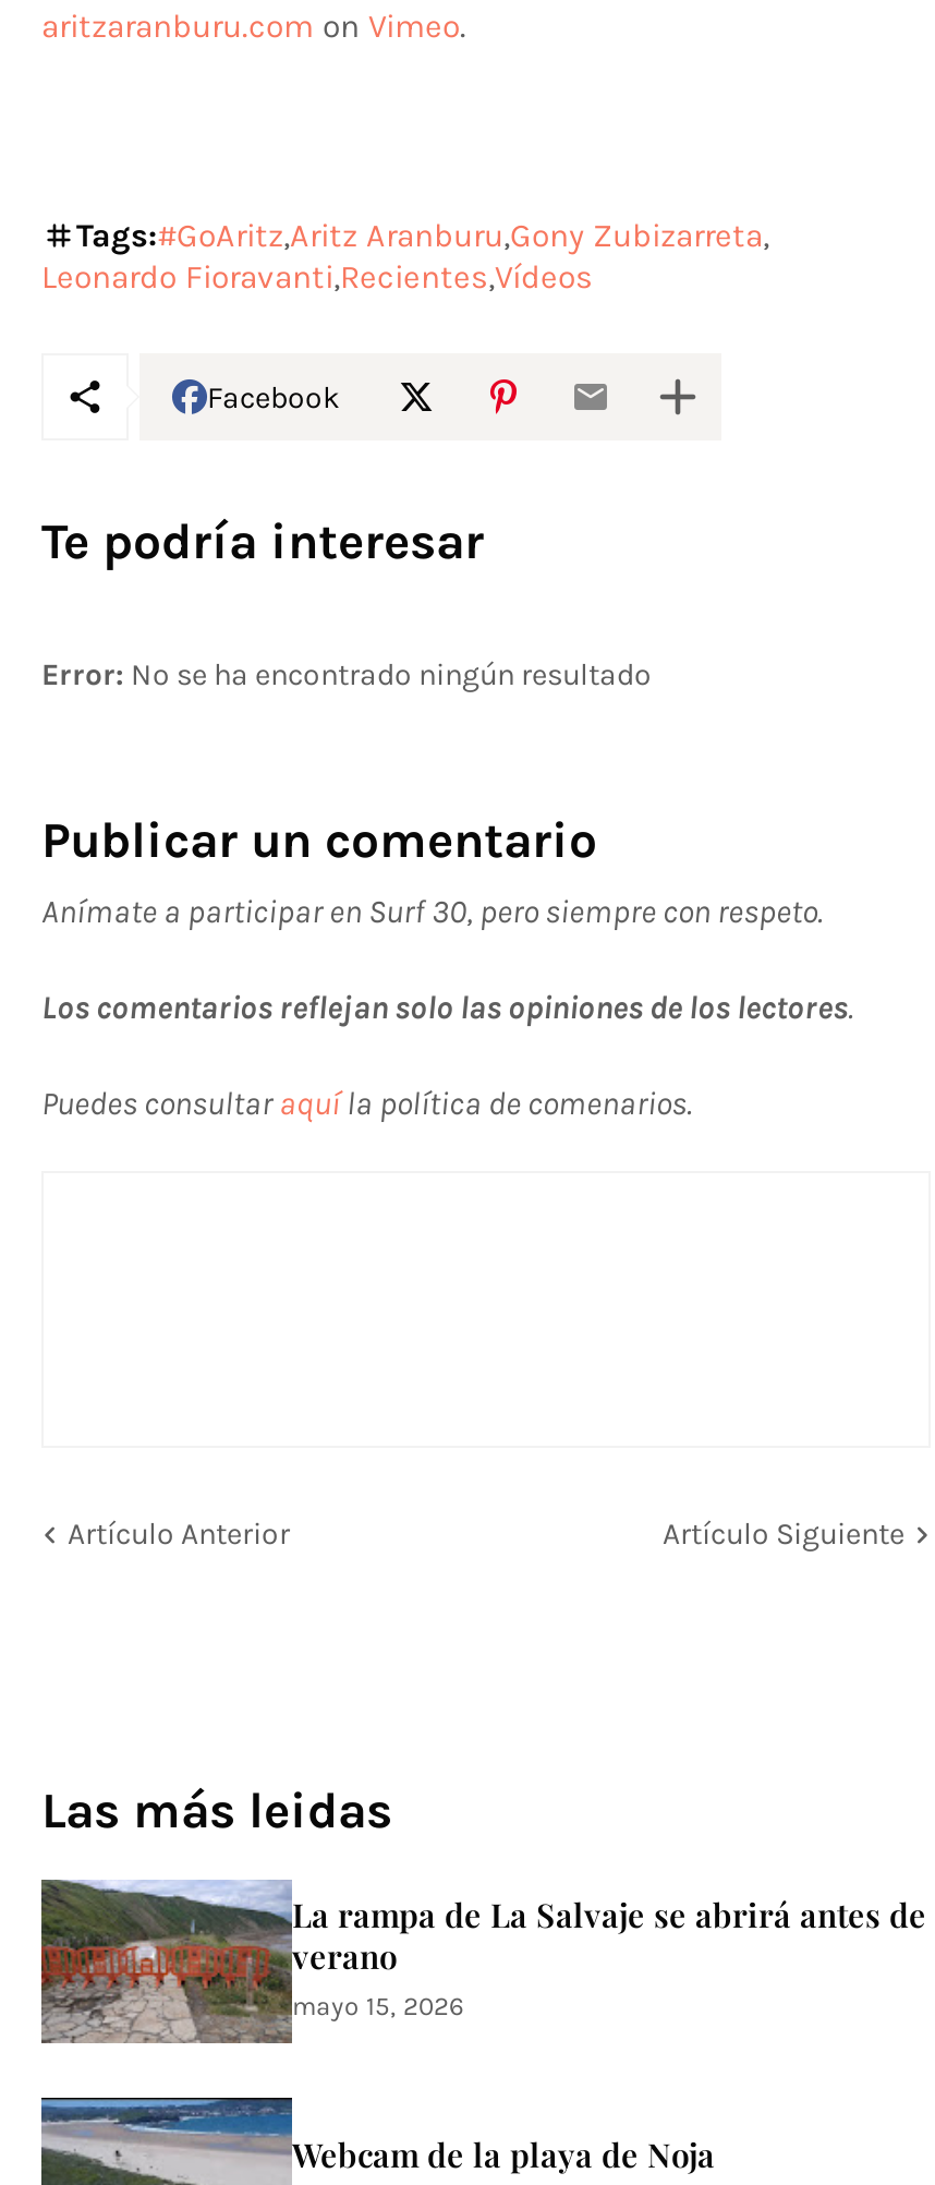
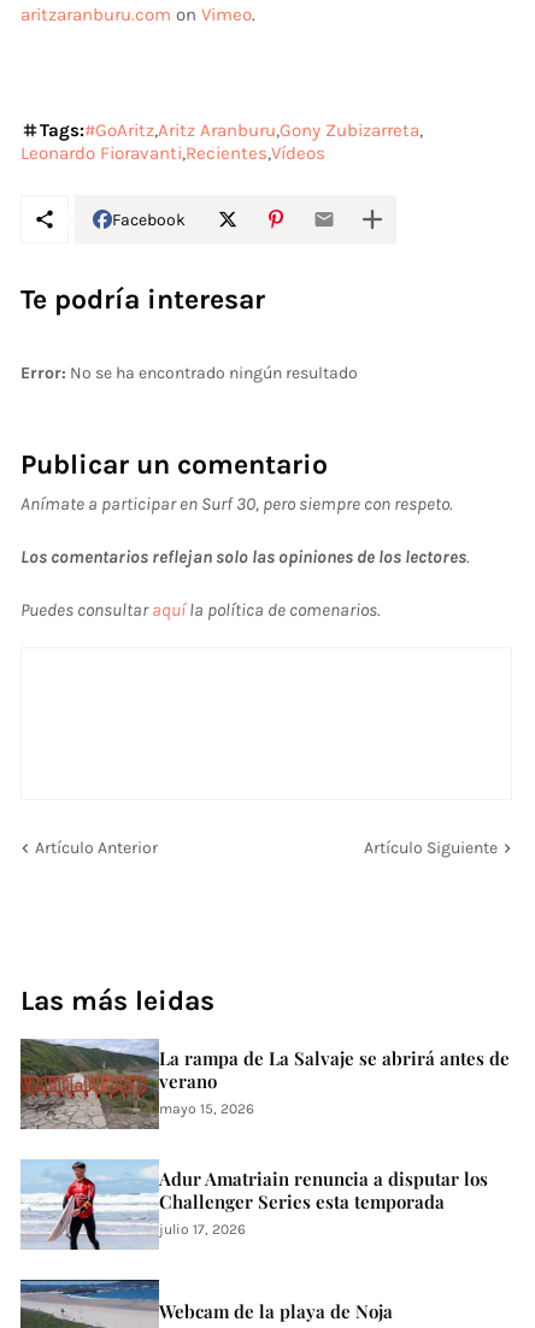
none -> [20,1159,488,1250] [image] | Adur Amatriain renuncia a disputar los | Challenger Series esta temporada | julio 17, 2026

